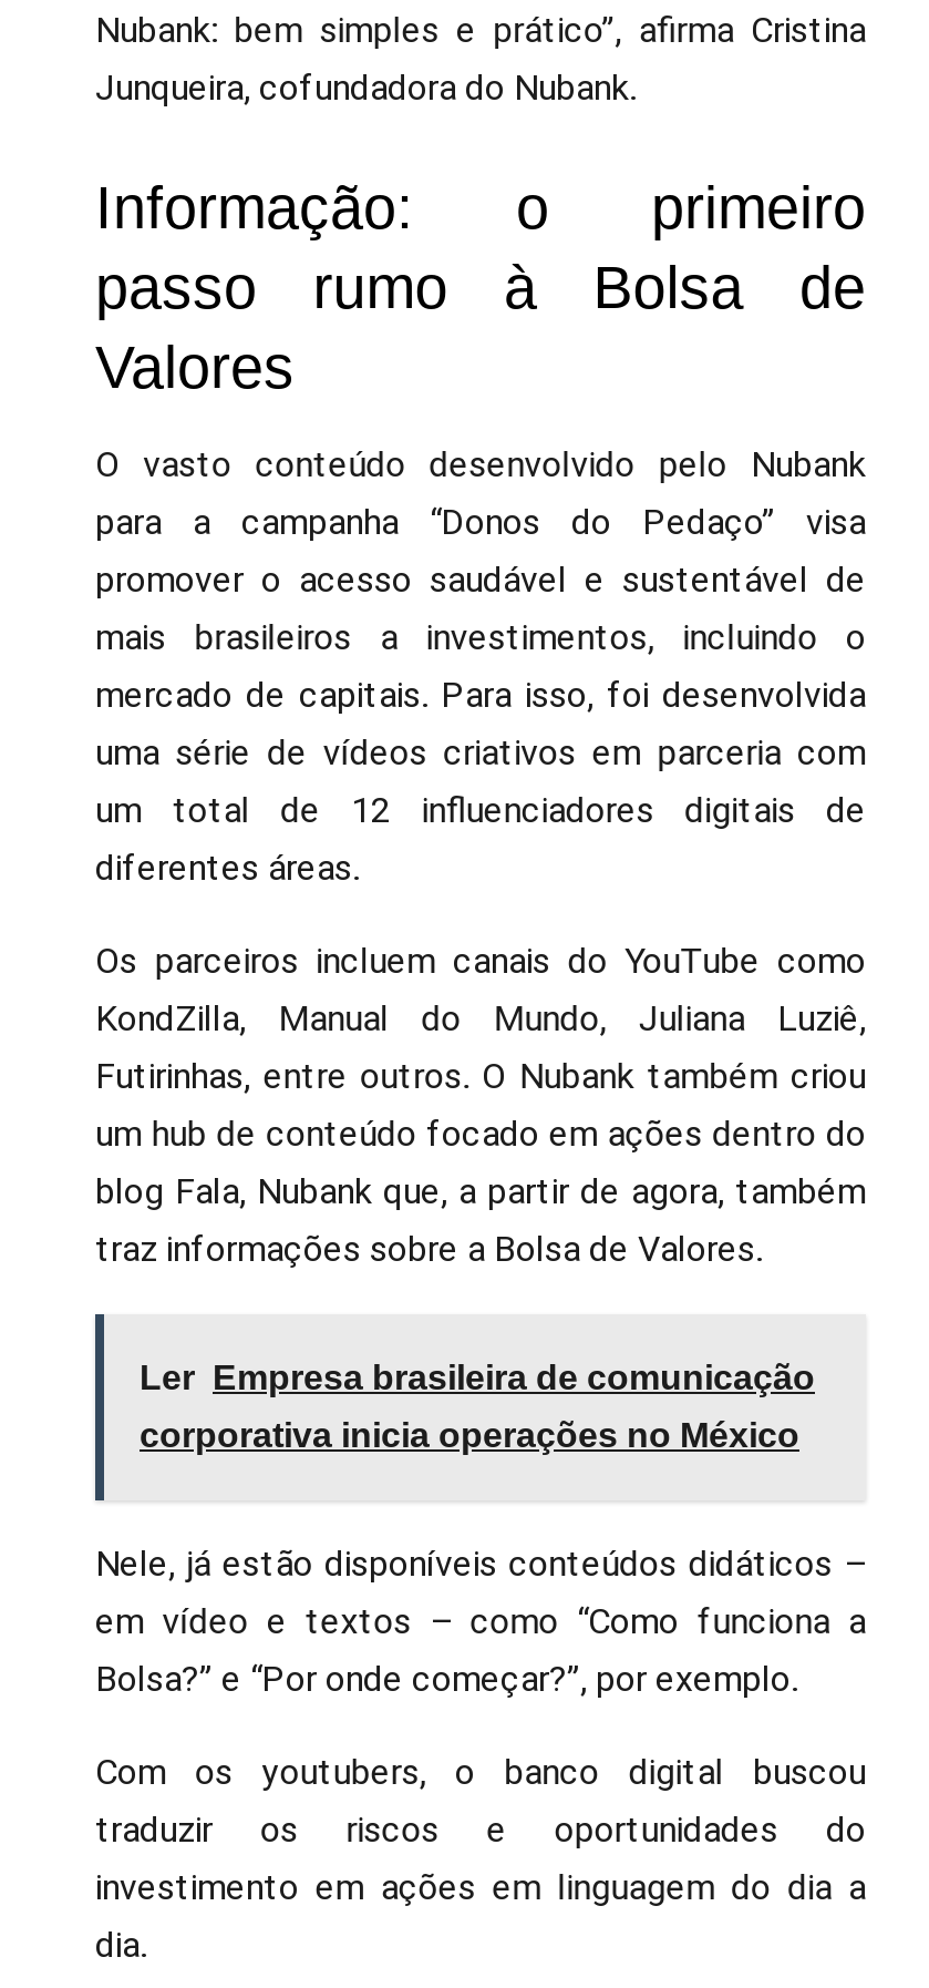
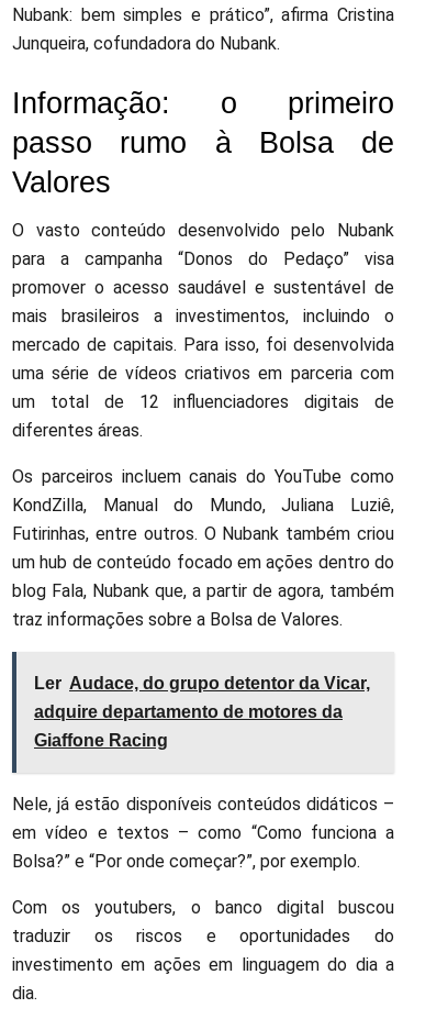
[140,1359,815,1455] Ler Empresa brasileira de comunicação | corporativa inicia operações no México -> [34,674,370,750] Ler Audace, do grupo detentor da Vicar, | adquire departamento de motores da | Giaffone Racing

